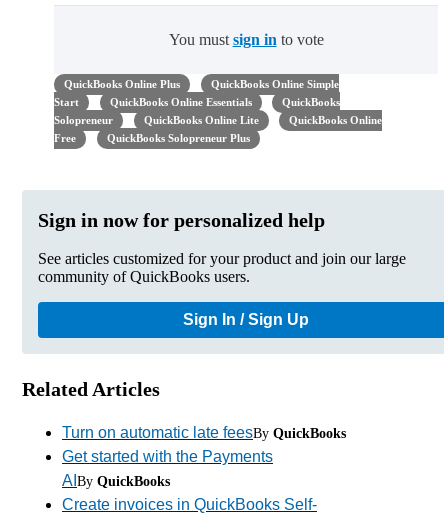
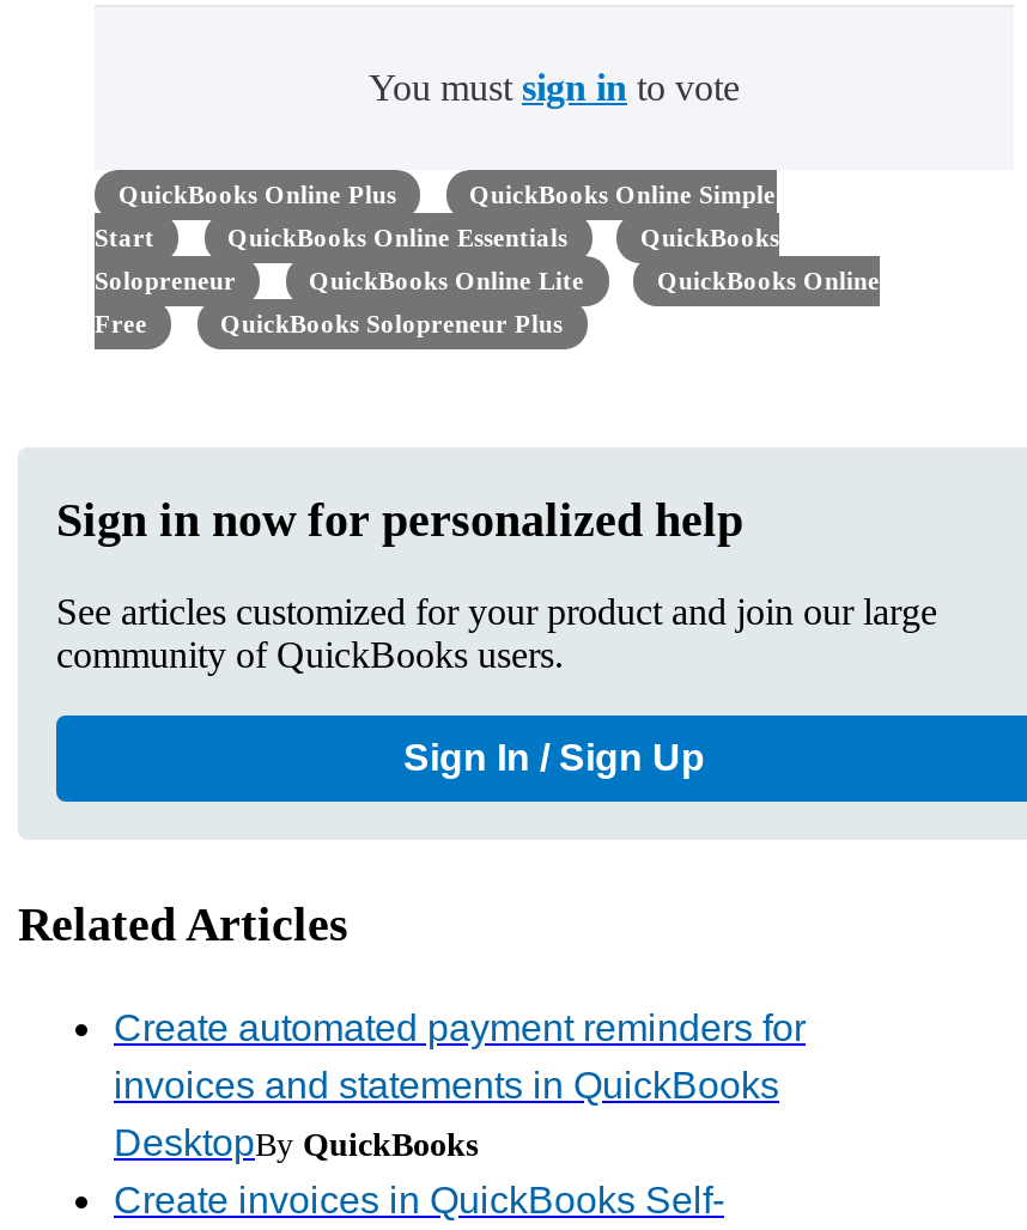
[62,424,346,489] Turn on automatic late feesBy QuickBooks | Get started with the Payments | AIBy QuickBooks -> [114,1007,806,1163] Create automated payment reminders for | invoices and statements in QuickBooks | DesktopBy QuickBooks

